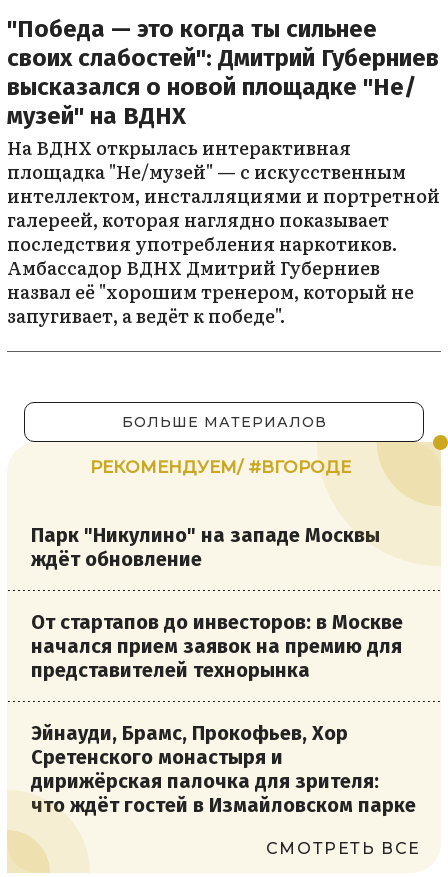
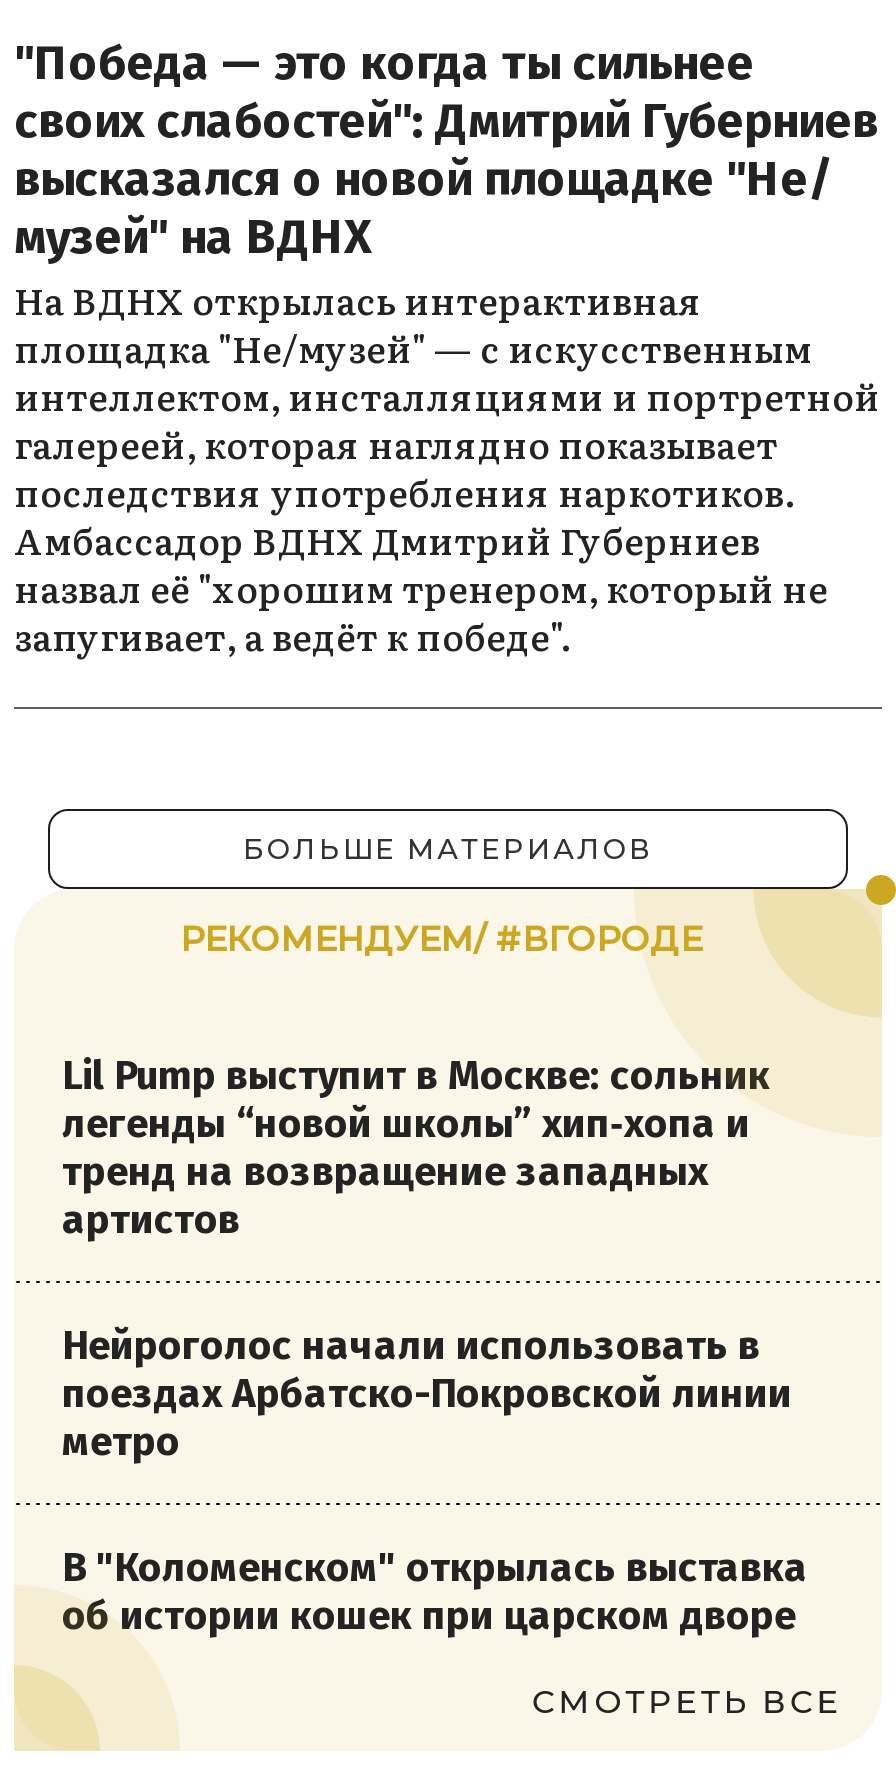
[31,523,380,571] Парк "Никулино" на западе Москвы | ждёт обновление -> [62,1051,770,1243] Lil Pump выступит в Москве: сольник | легенды “новой школы” хип‑хопа и | тренд на возвращение западных | артистов
[31,610,403,682] От стартапов до инвесторов: в Москве | начался прием заявок на премию для | представителей технорынка -> [62,1321,792,1465] Нейроголос начали использовать в | поездах Арбатско-Покровской линии | метро
[31,721,416,817] Эйнауди, Брамс, Прокофьев, Хор | Сретенского монастыря и | дирижёрская палочка для зрителя: | что ждёт гостей в Измайловском парке -> [62,1543,808,1639] В "Коломенском" открылась выставка | об истории кошек при царском дворе

